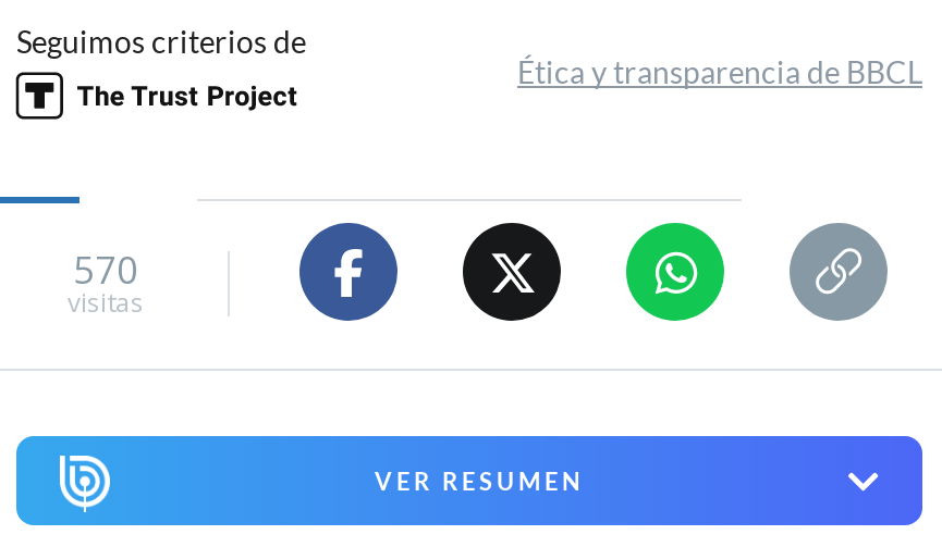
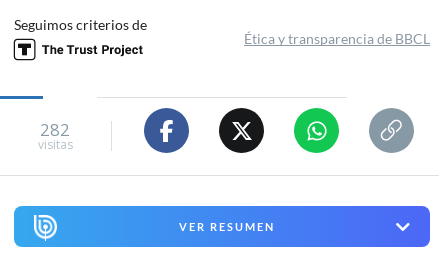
[73,245,138,295] 570 -> [40,118,70,141] 282

